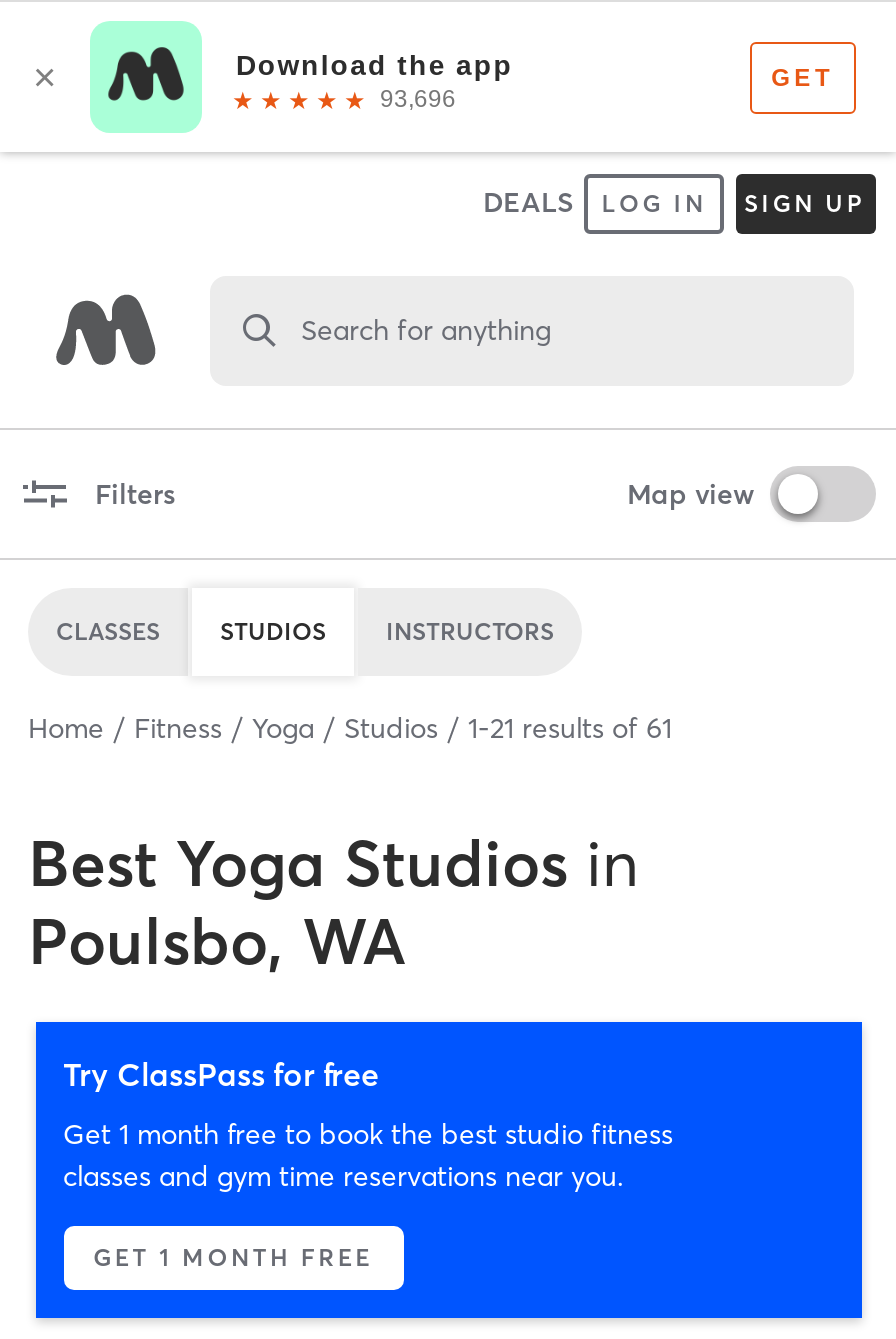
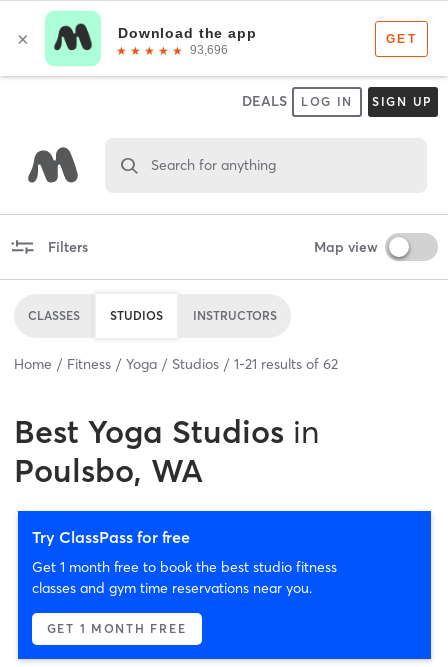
[28,709,672,745] Home Fitness Yoga Studios 1-21 results of 61 -> [14,354,338,372] Home Fitness Yoga Studios 1-21 results of 62

